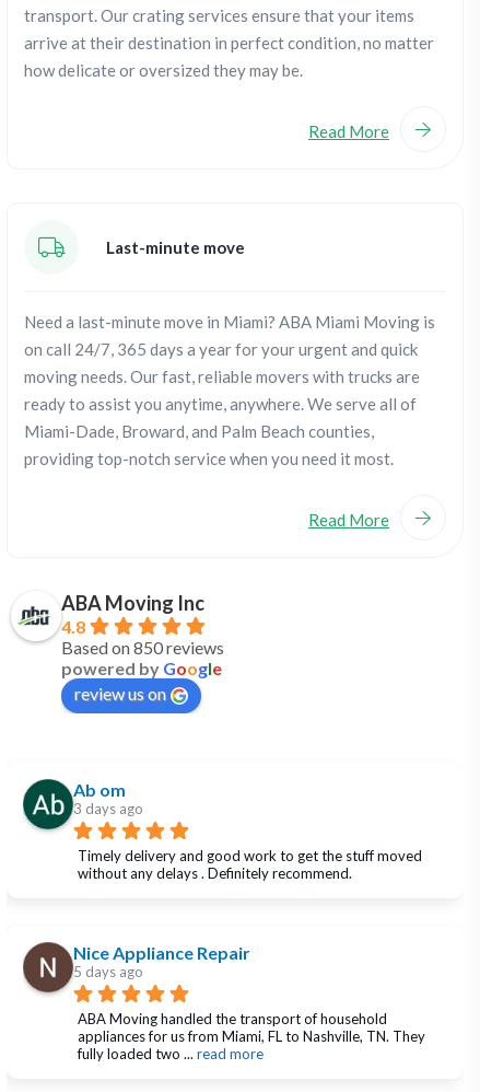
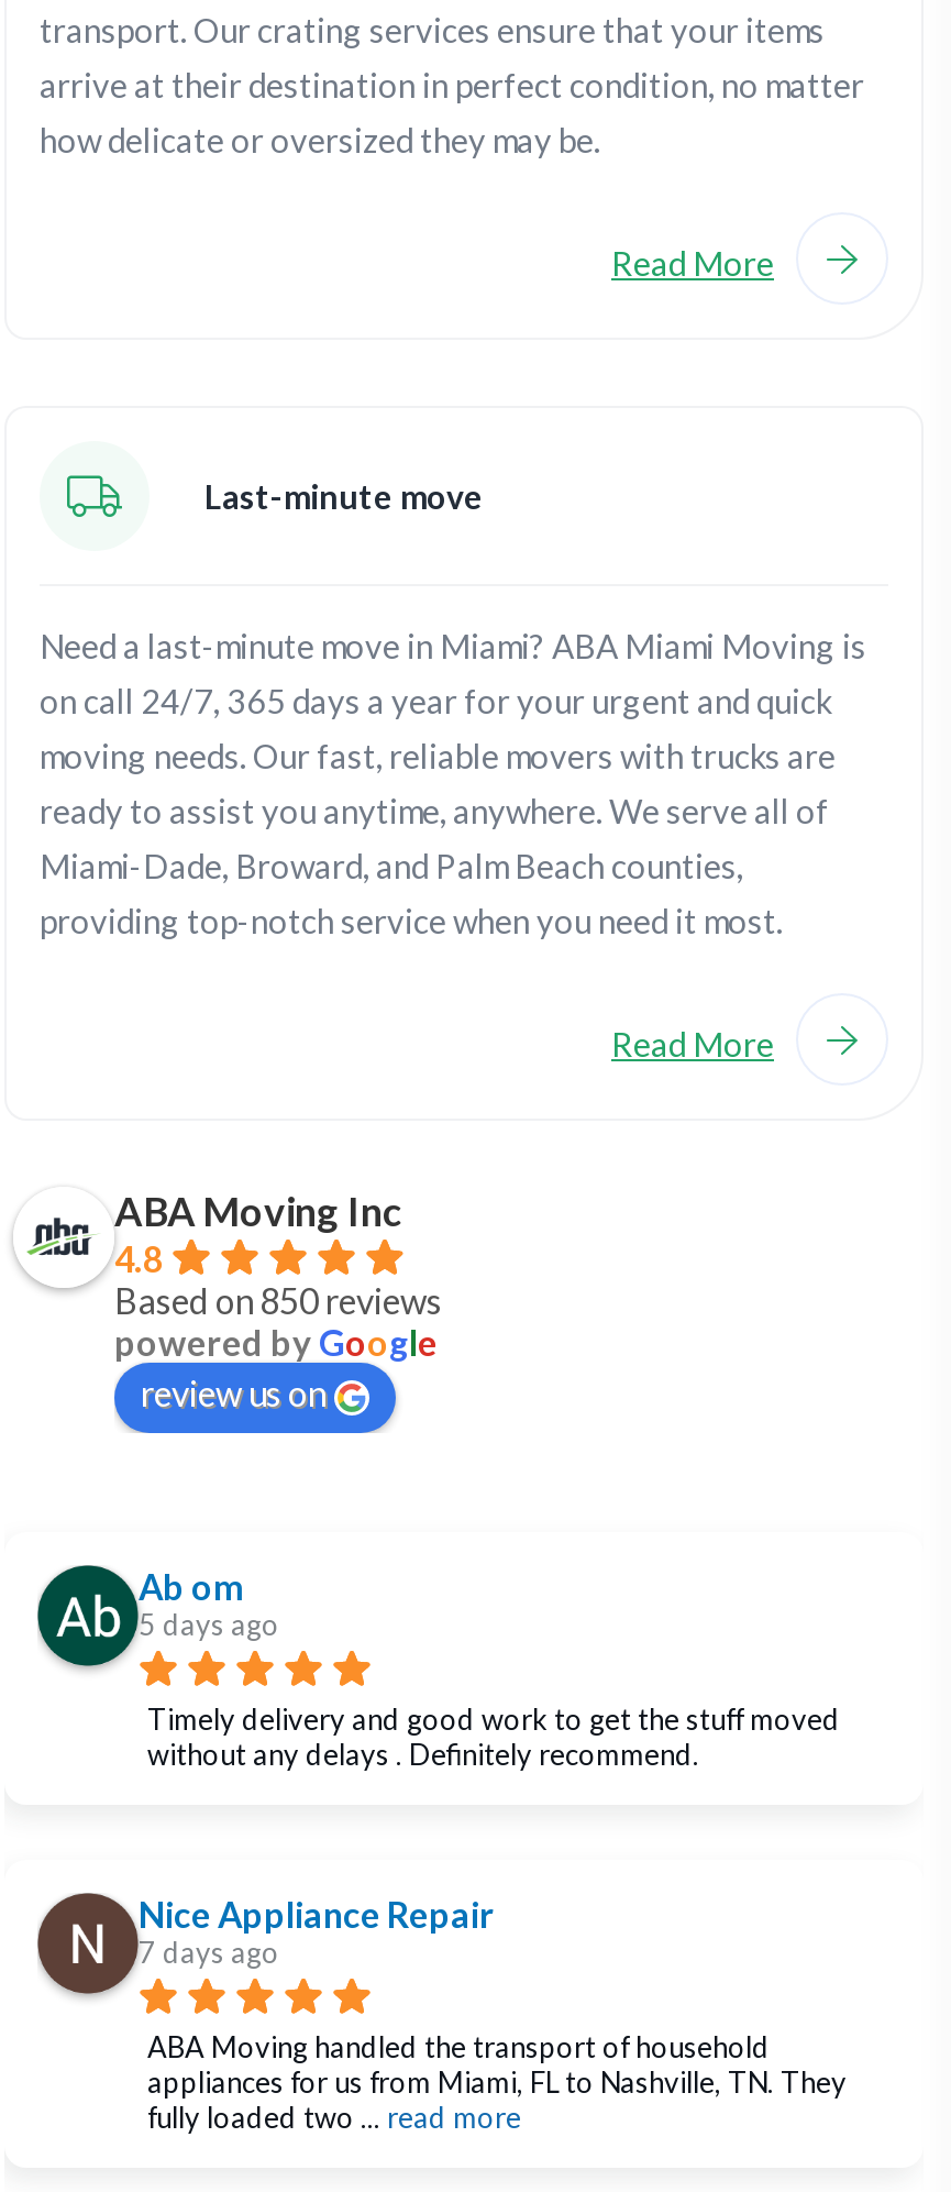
[73,800,143,817] 3 days ago -> [139,1607,279,1642] 5 days ago
[73,963,143,980] 5 days ago -> [139,1934,279,1970] 7 days ago

